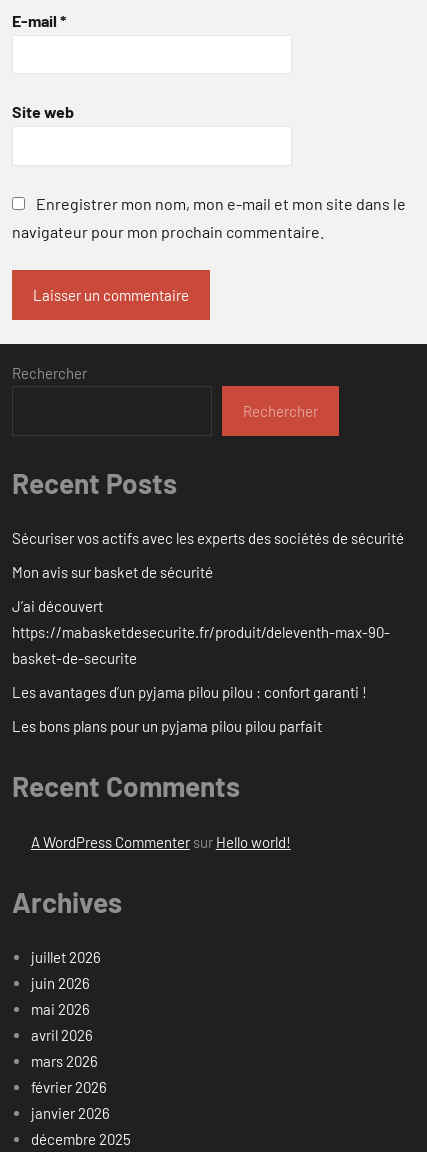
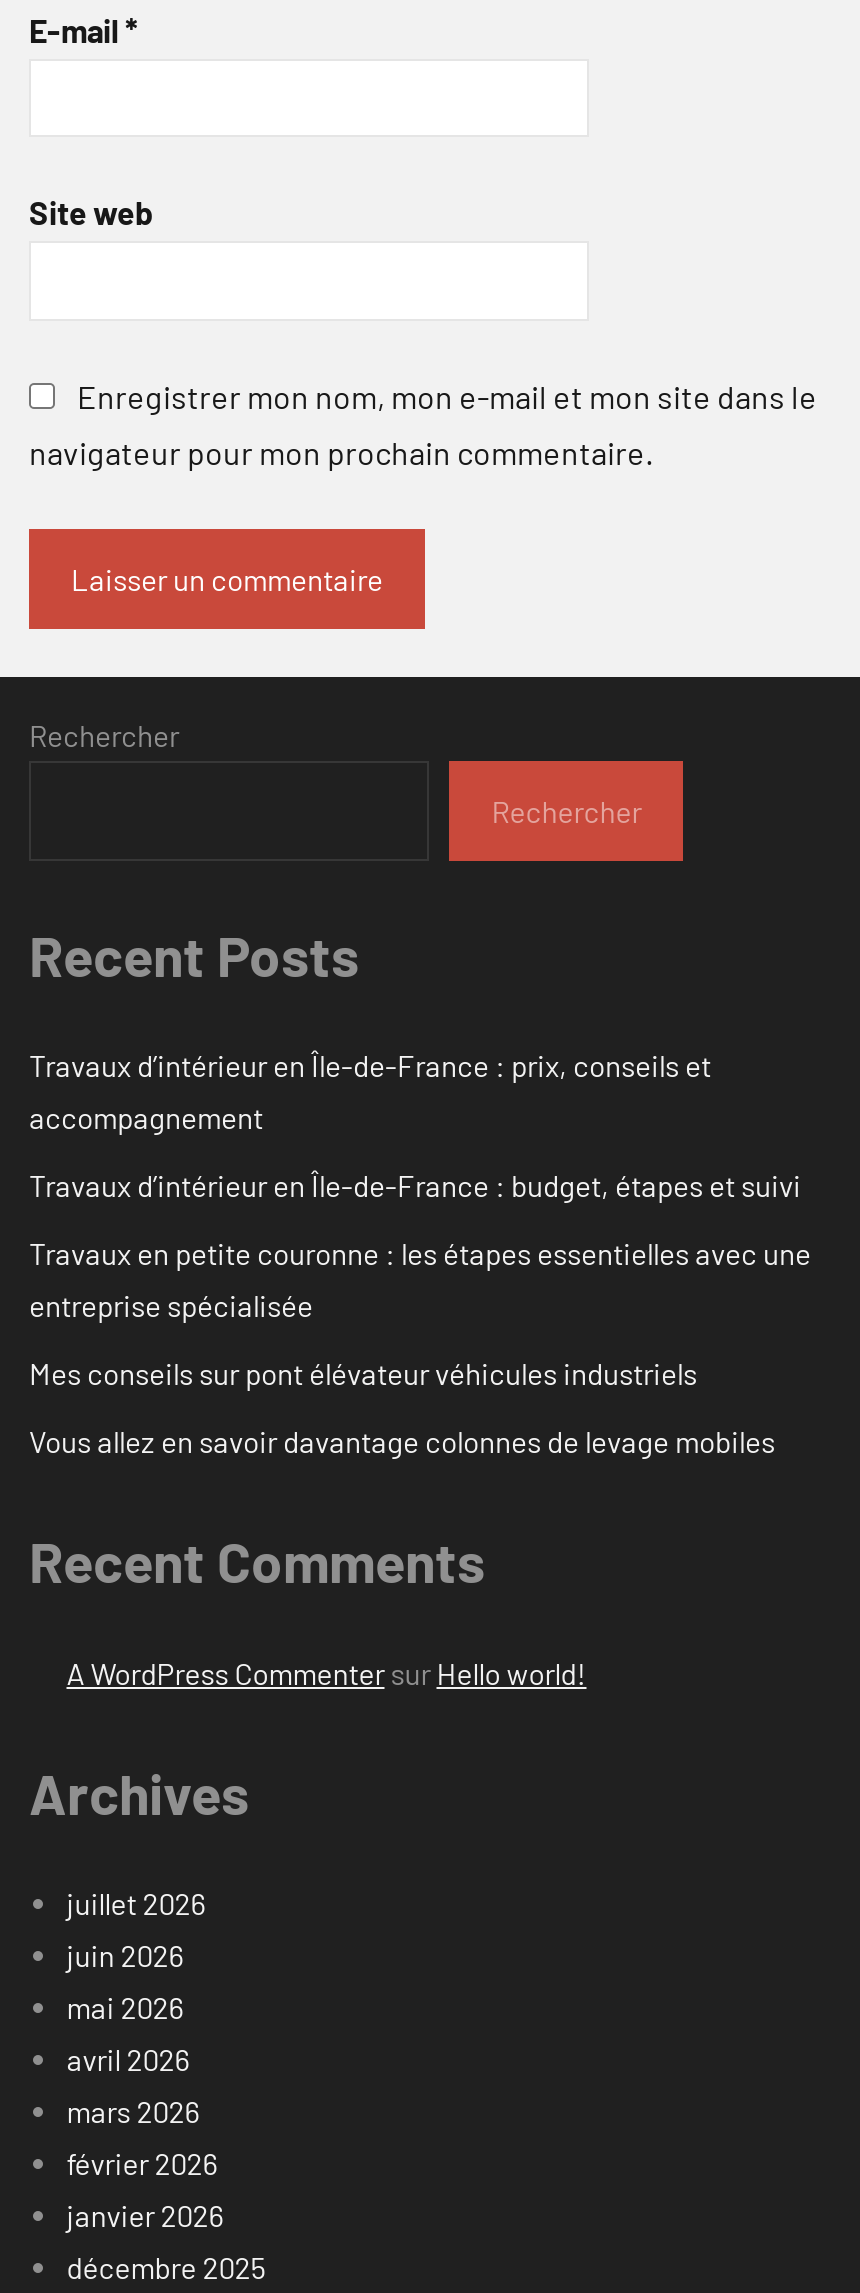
[12,529,404,547] Sécuriser vos actifs avec les experts des sociétés de sécurité -> [29,1048,711,1136] Travaux d’intérieur en Île-de-France : prix, conseils et | accompagnement
[12,563,213,581] Mon avis sur basket de sécurité -> [29,1168,801,1204] Travaux d’intérieur en Île-de-France : budget, étapes et suivi
[12,597,390,667] J’ai découvert | https://mabasketdesecurite.fr/produit/deleventh-max-90- | basket-de-securite -> [29,1236,811,1324] Travaux en petite couronne : les étapes essentielles avec une | entreprise spécialisée
[12,683,367,701] Les avantages d’un pyjama pilou pilou : confort garanti ! -> [29,1356,697,1392] Mes conseils sur pont élévateur véhicules industriels
[12,717,322,735] Les bons plans pour un pyjama pilou pilou parfait -> [29,1424,775,1460] Vous allez en savoir davantage colonnes de levage mobiles

